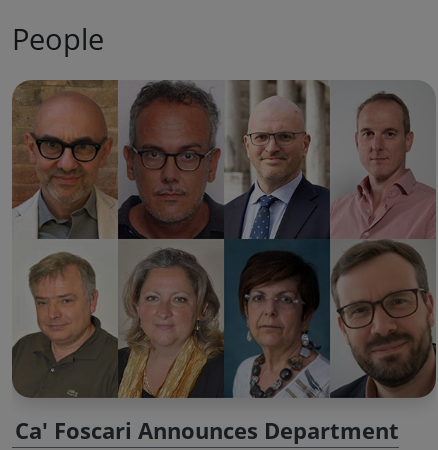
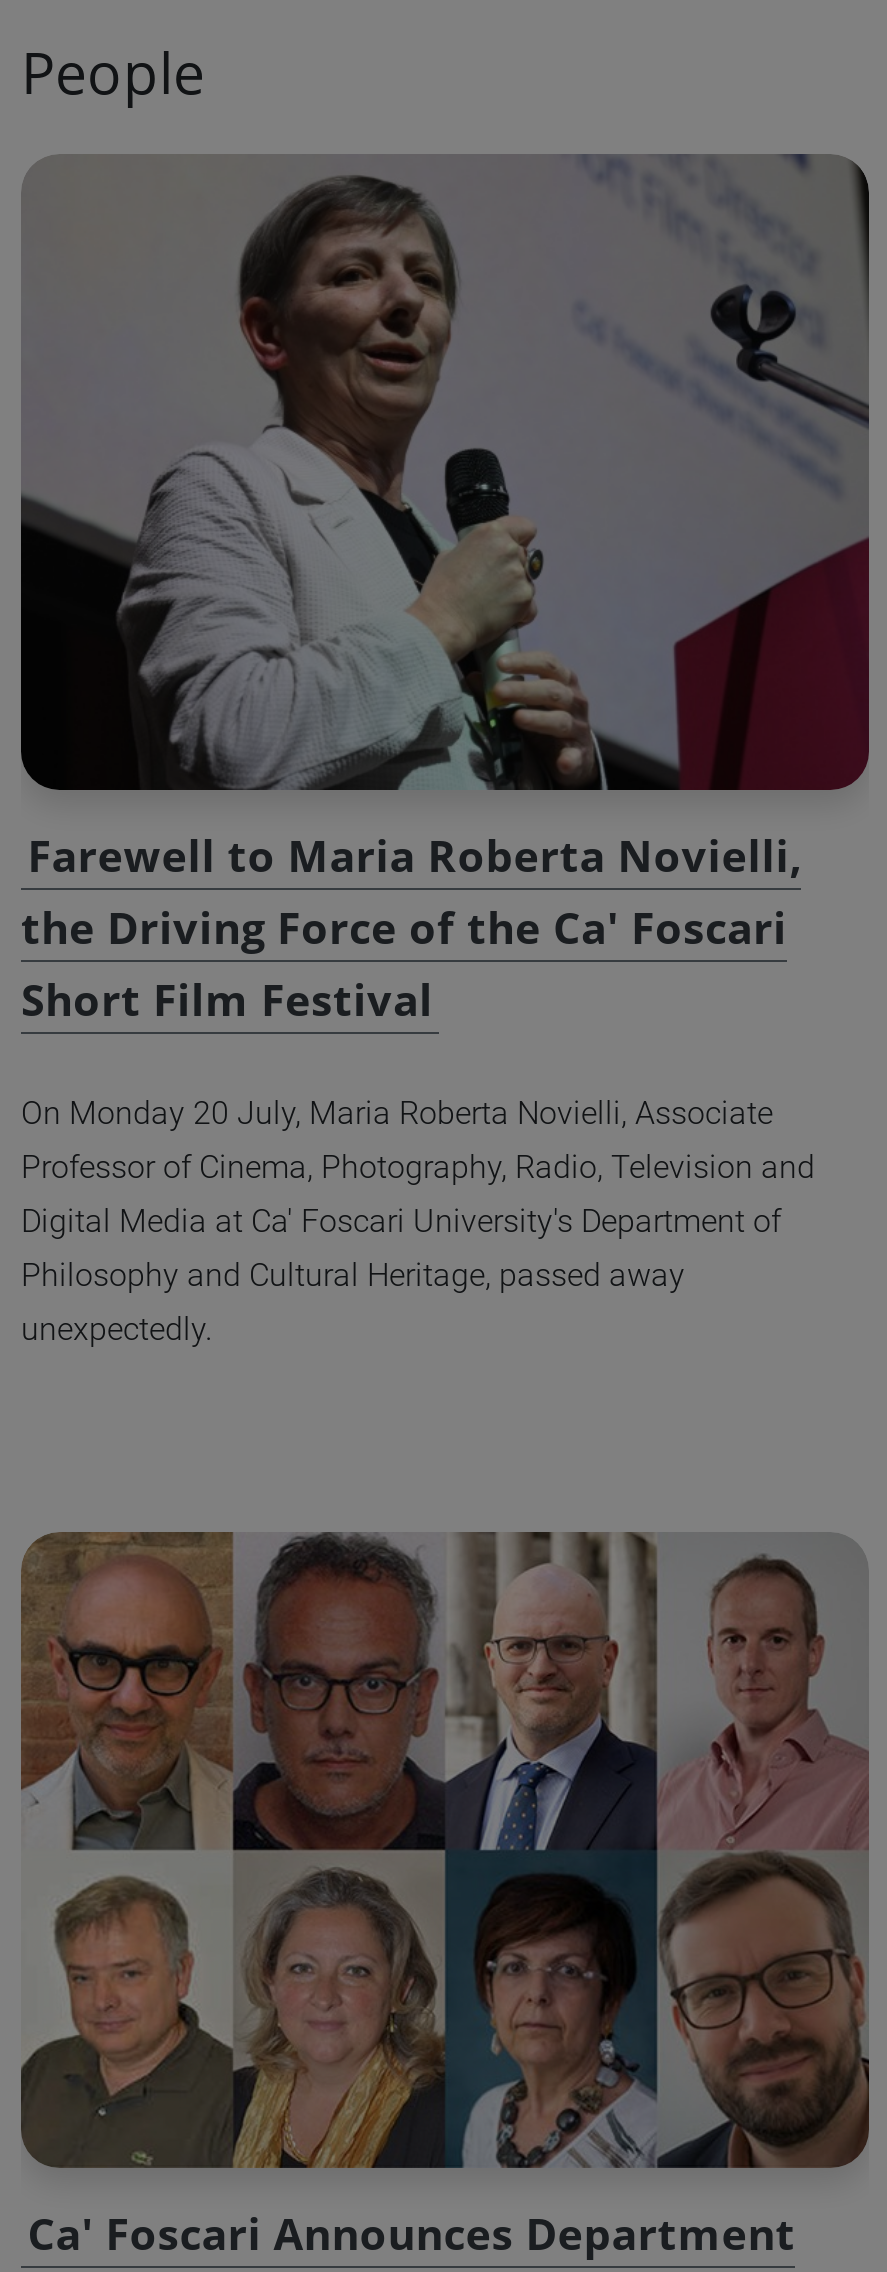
none -> [19,154,871,1347] [image] | Farewell to Maria Roberta Novielli, | the Driving Force of the Ca' Foscari | Short Film Festival | On Monday 20 July, Maria Roberta Novielli, Associate | Professor of Cinema, Photography, Radio, Television and | Digital Media at Ca' Foscari University's Department of | Philosophy and Cultural Heritage, passed away | unexpectedly.

